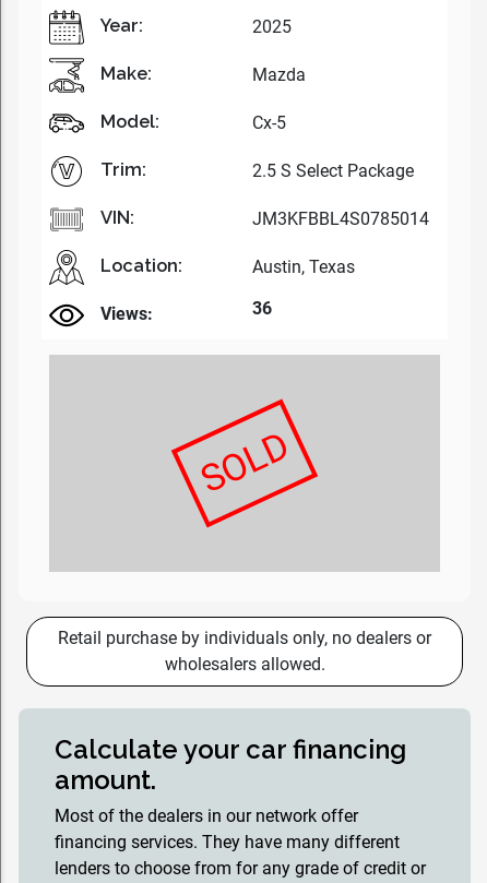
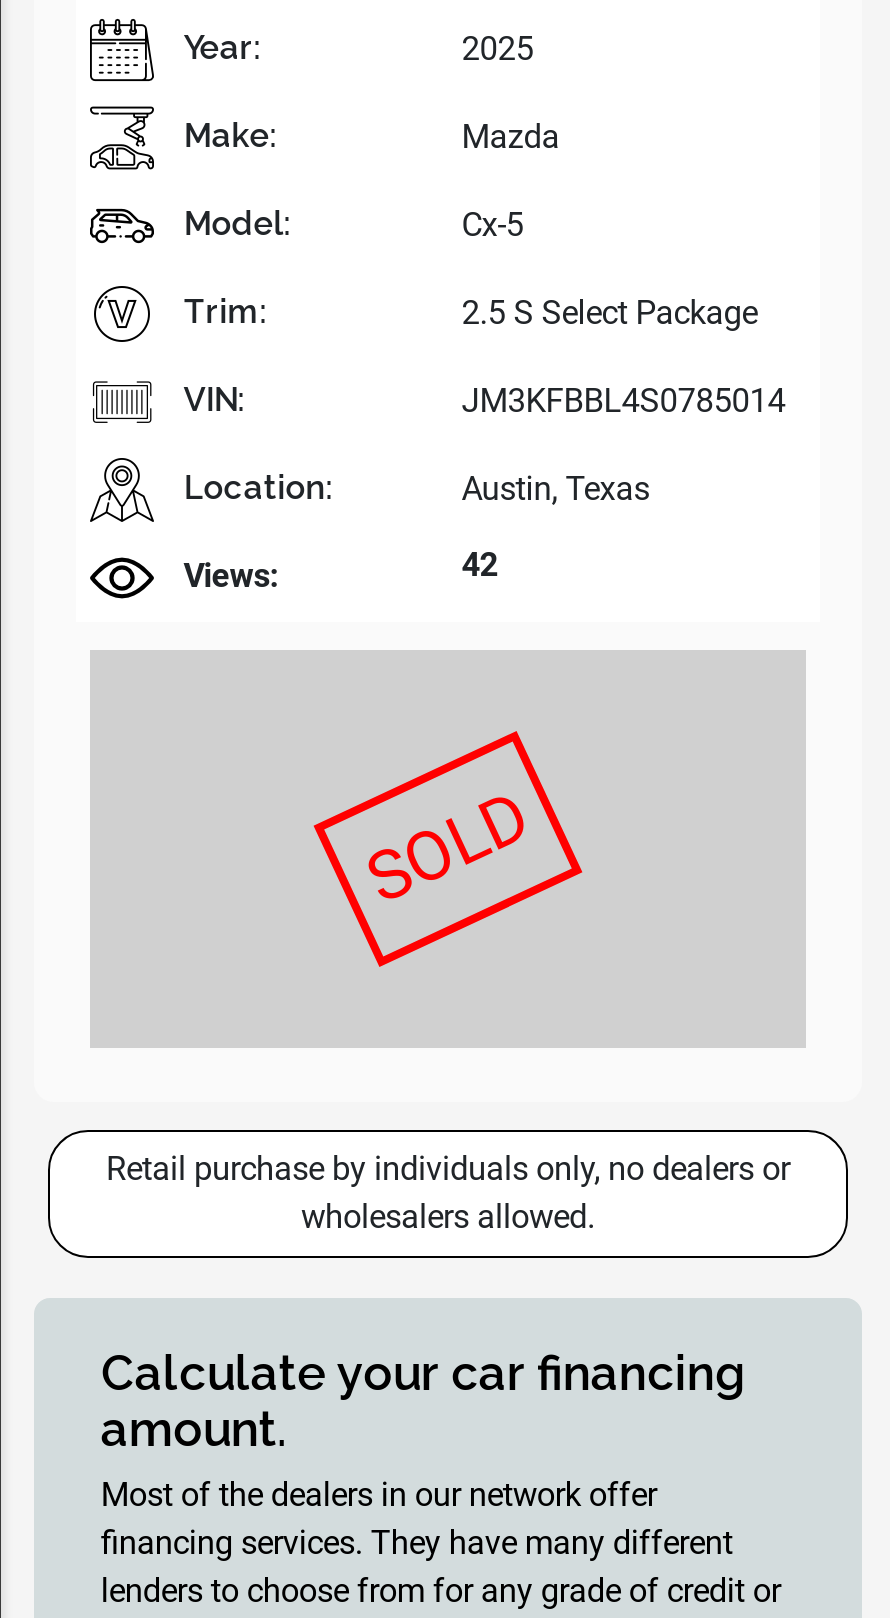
[252,298,272,319] 36 -> [461,547,497,585] 42

